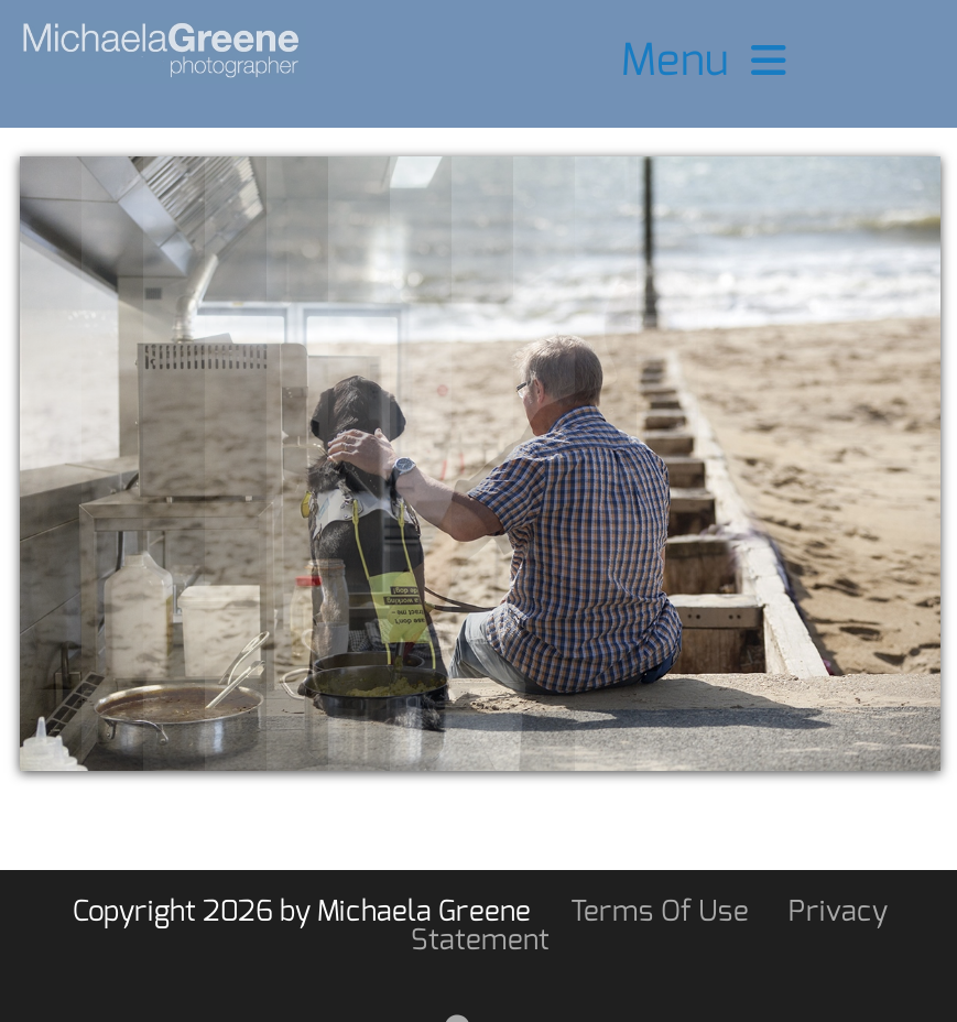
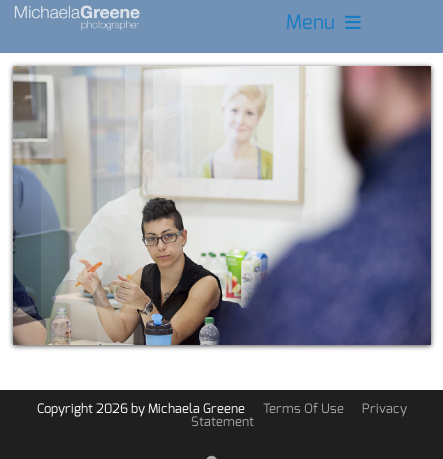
[20,154,943,773] [image] -> [12,65,432,346] [image]

